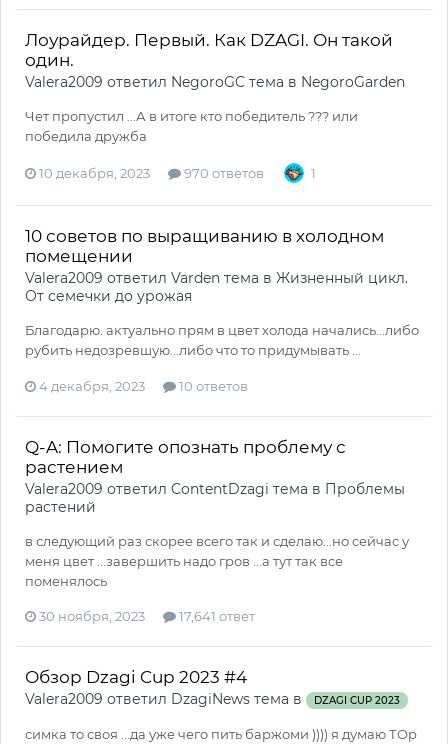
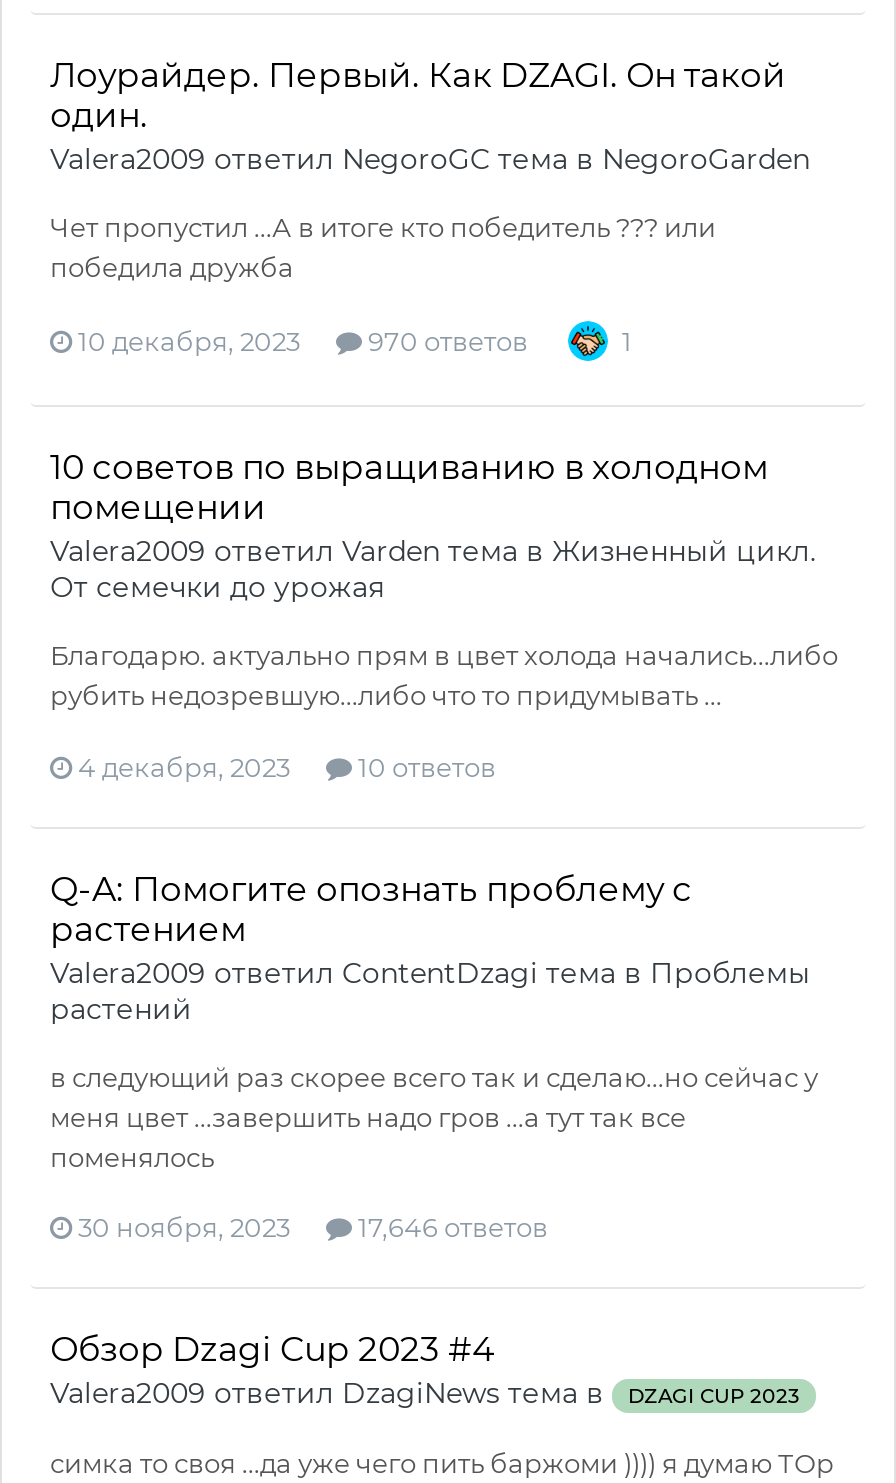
[39,608,255,624] 30 ноября, 2023 17,641 ответ -> [78,1211,548,1243] 30 ноября, 2023 17,646 ответов

